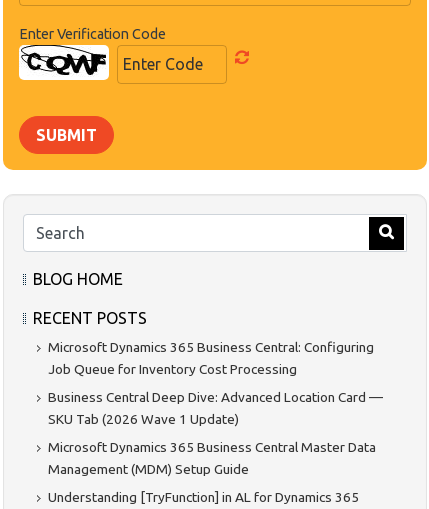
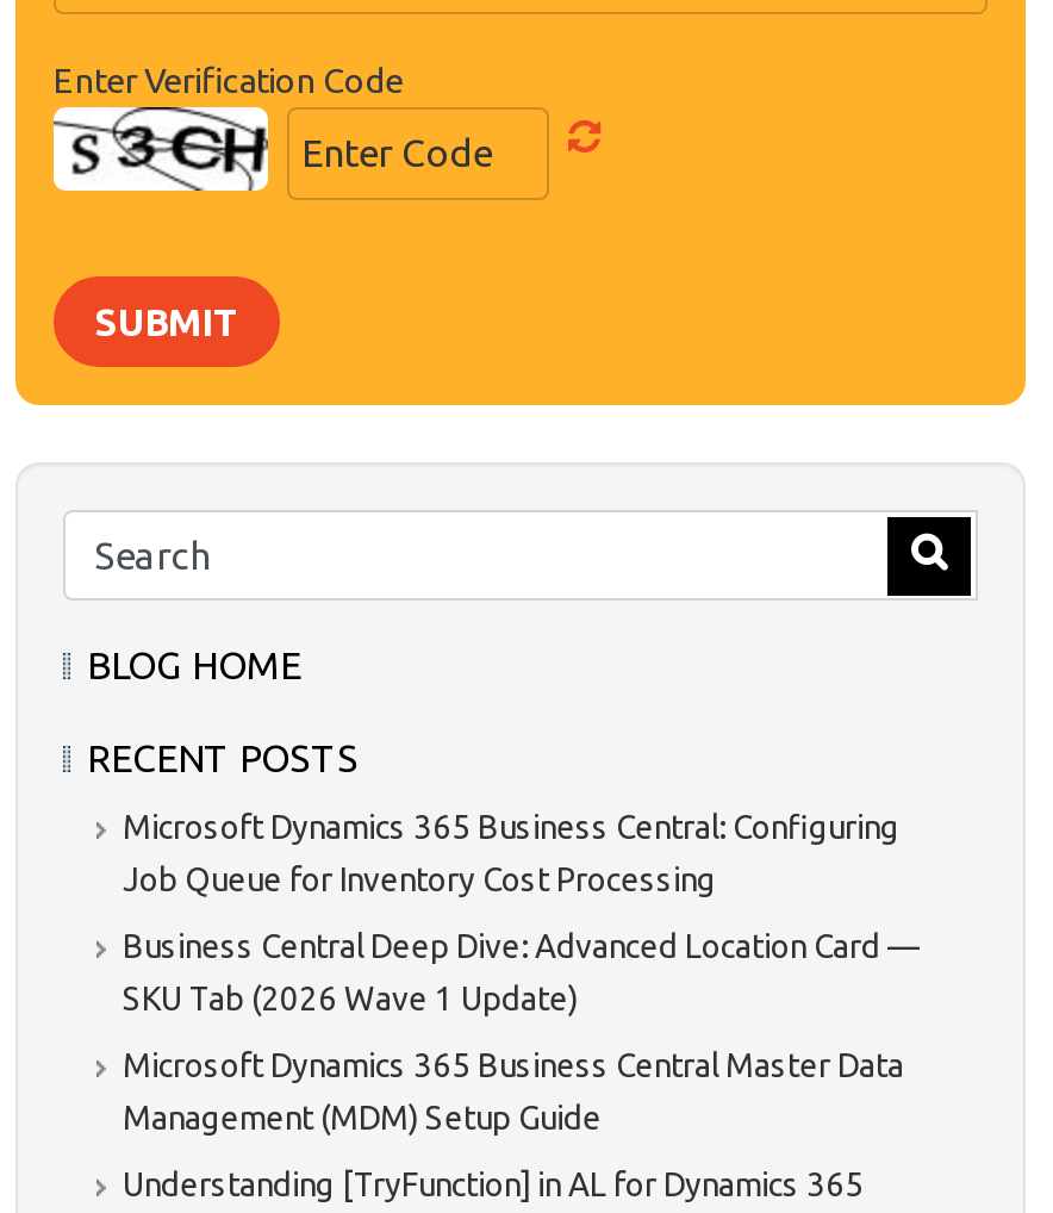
[19,44,110,81] [image] -> [54,105,270,193] [image]

